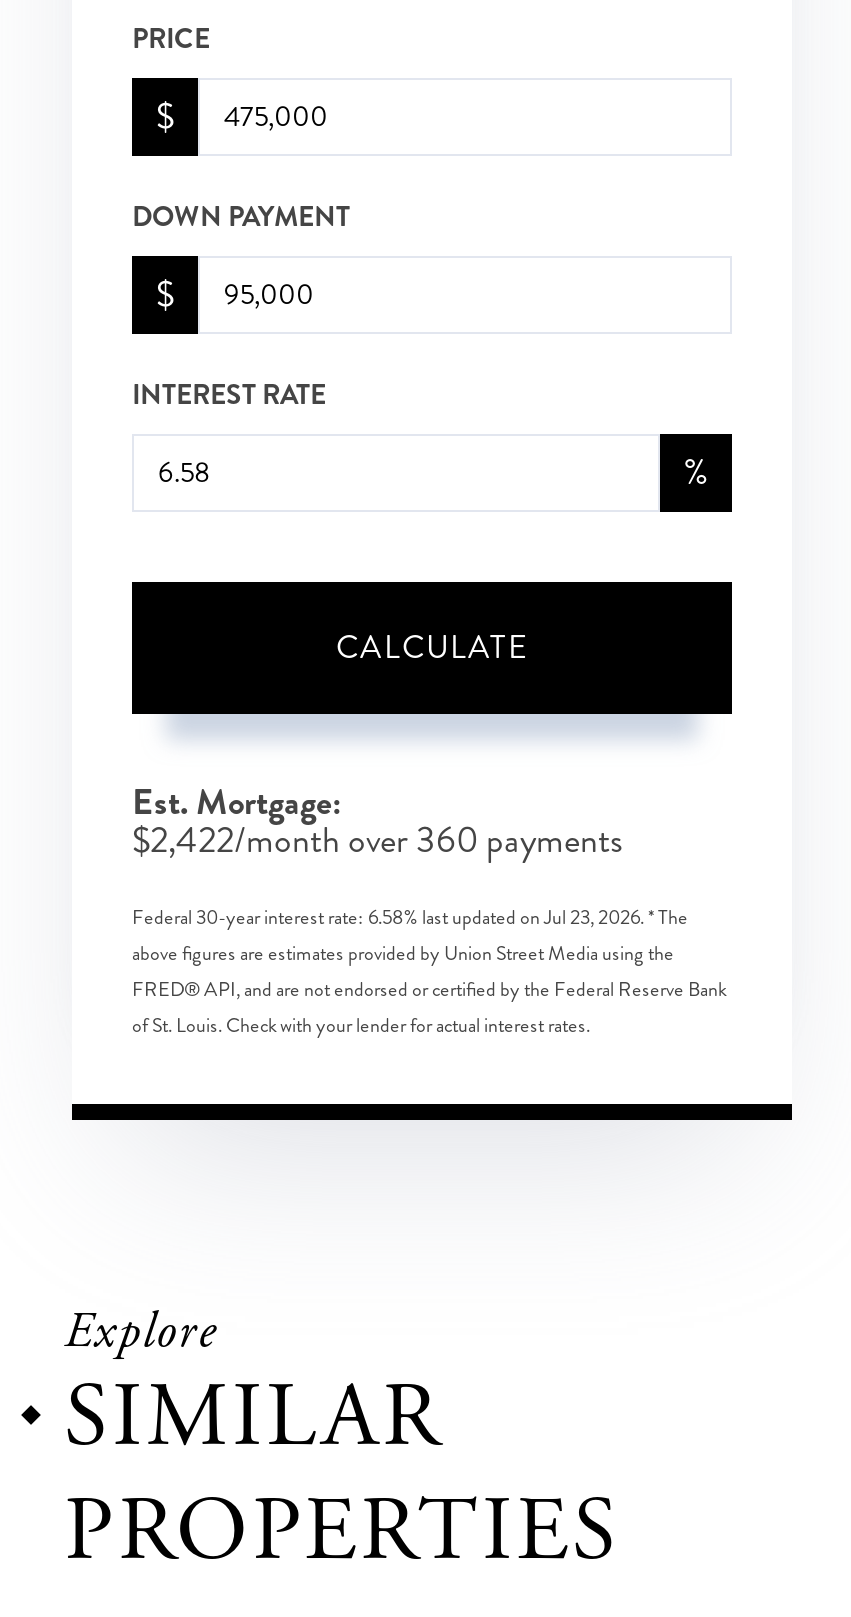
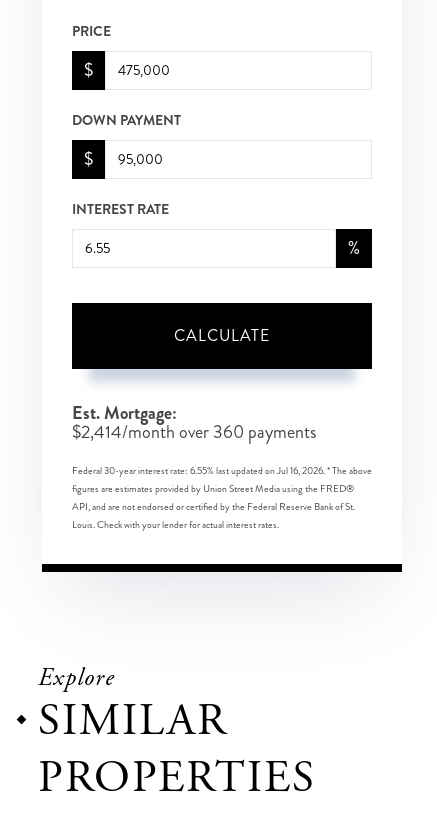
[132,814,622,866] $2,422/month over 360 payments -> [72,419,316,445] $2,414/month over 360 payments
[132,904,726,1040] Federal 30-year interest rate: 6.58% last updated on Jul 23, 2026. * The | above figures are estimates provided by Union Street Media using the | FRED® API, and are not endorsed or certified by the Federal Reserve Bank | of St. Louis. Check with your lender for actual interest rates. -> [72,464,372,532] Federal 30-year interest rate: 6.55% last updated on Jul 16, 2026. * The above | figures are estimates provided by Union Street Media using the FRED® | API, and are not endorsed or certified by the Federal Reserve Bank of St. | Louis. Check with your lender for actual interest rates.

